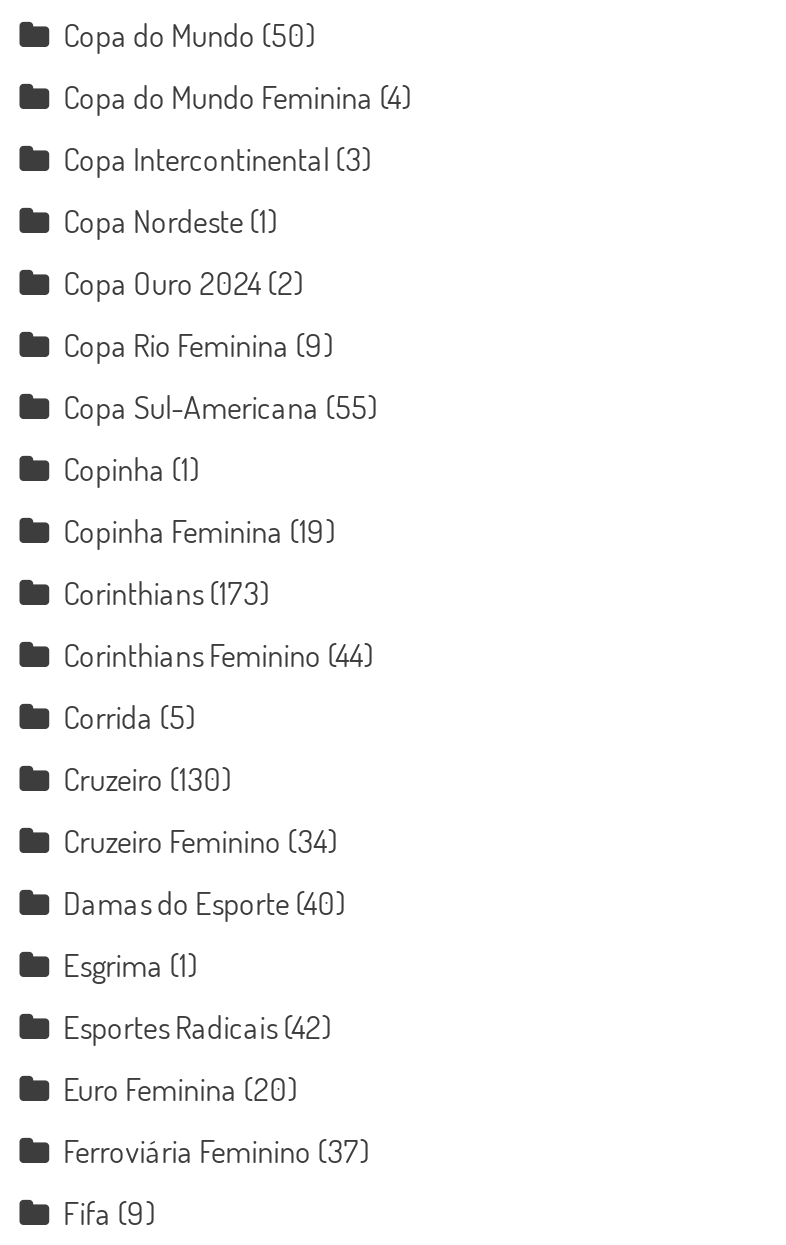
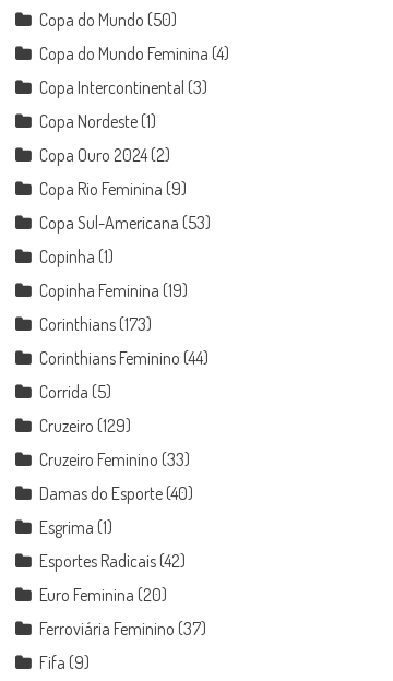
[63,388,377,428] Copa Sul-Americana (55) -> [39,212,210,234] Copa Sul-Americana (53)
[63,760,231,800] Cruzeiro (130) -> [39,415,131,437] Cruzeiro (129)
[63,822,337,862] Cruzeiro Feminino (34) -> [39,449,190,470] Cruzeiro Feminino (33)

